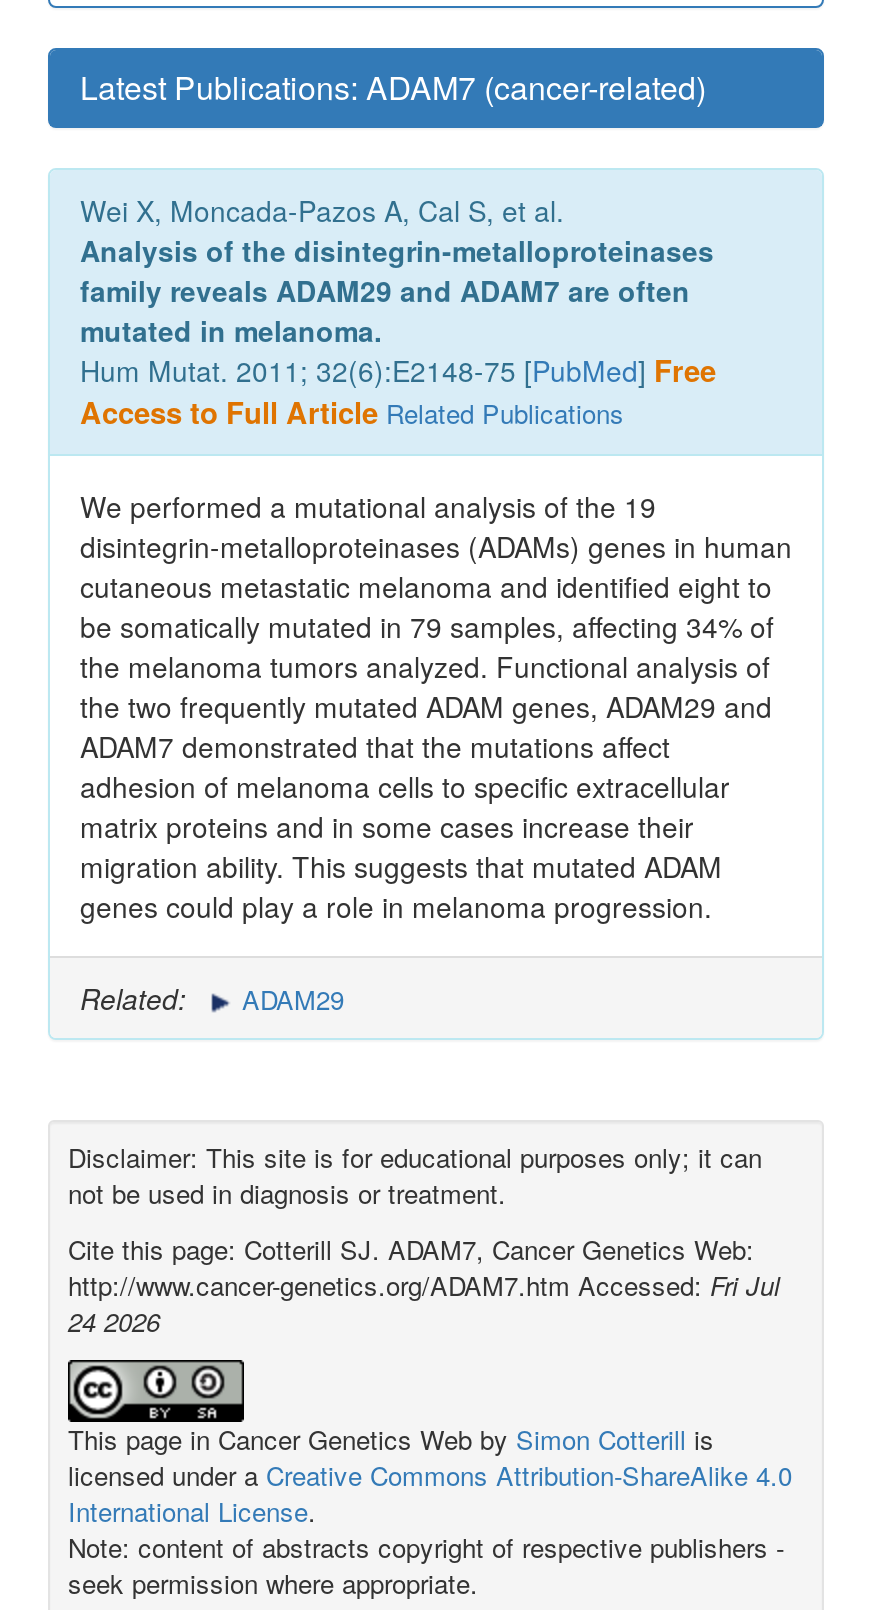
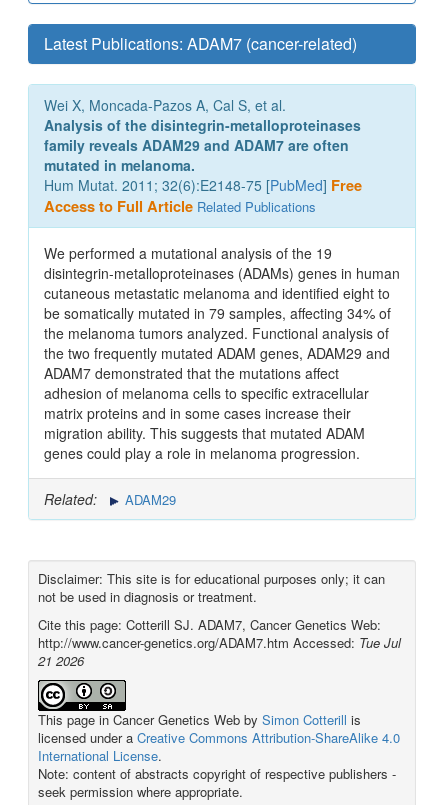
[68,1267,780,1305] http://www.cancer-genetics.org/ADAM7.htm Accessed: Fri Jul -> [38,633,401,652] http://www.cancer-genetics.org/ADAM7.htm Accessed: Tue Jul
[68,1303,160,1341] 24 2026 -> [38,651,84,670] 21 2026

